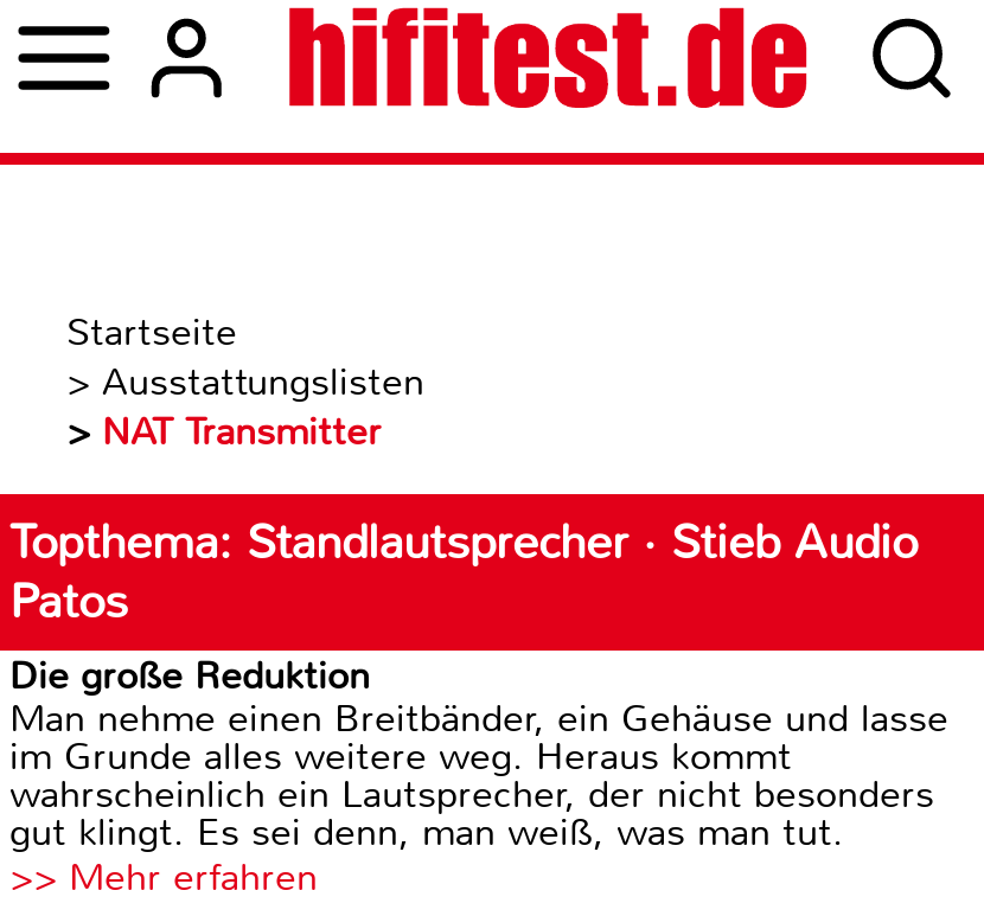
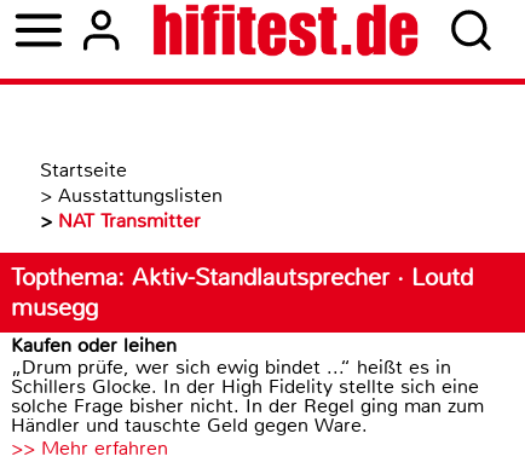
[9,513,948,857] Topthema: Standlautsprecher · Stieb Audio | Patos | Die große Reduktion | Man nehme einen Breitbänder, ein Gehäuse und lasse | im Grunde alles weitere weg. Heraus kommt | wahrscheinlich ein Lautsprecher, der nicht besonders | gut klingt. Es sei denn, man weiß, was man tut. -> [11,262,484,438] Topthema: Aktiv-Standlautsprecher · Loutd | musegg | Kaufen oder leihen | „Drum prüfe, wer sich ewig bindet ...“ heißt es in | Schillers Glocke. In der High Fidelity stellte sich eine | solche Frage bisher nicht. In der Regel ging man zum | Händler und tauschte Geld gegen Ware.

